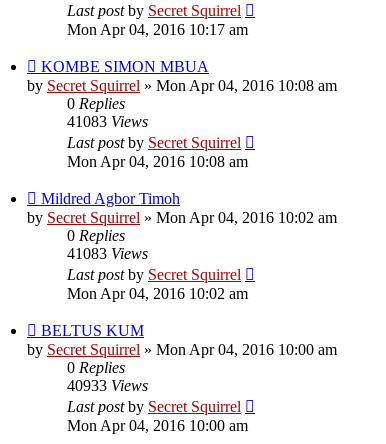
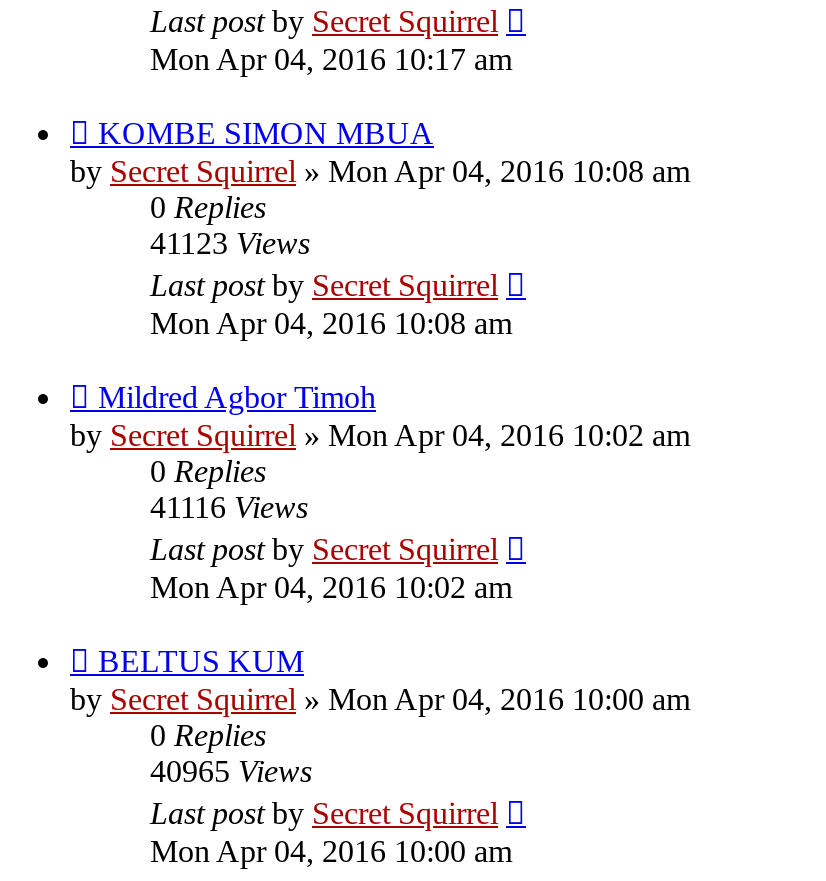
[67,113,148,130] 41083 Views -> [150,227,310,261] 41123 Views
[67,245,148,262] 41083 Views -> [150,491,308,525] 41116 Views
[67,377,148,394] 40933 Views -> [150,755,312,789] 40965 Views

